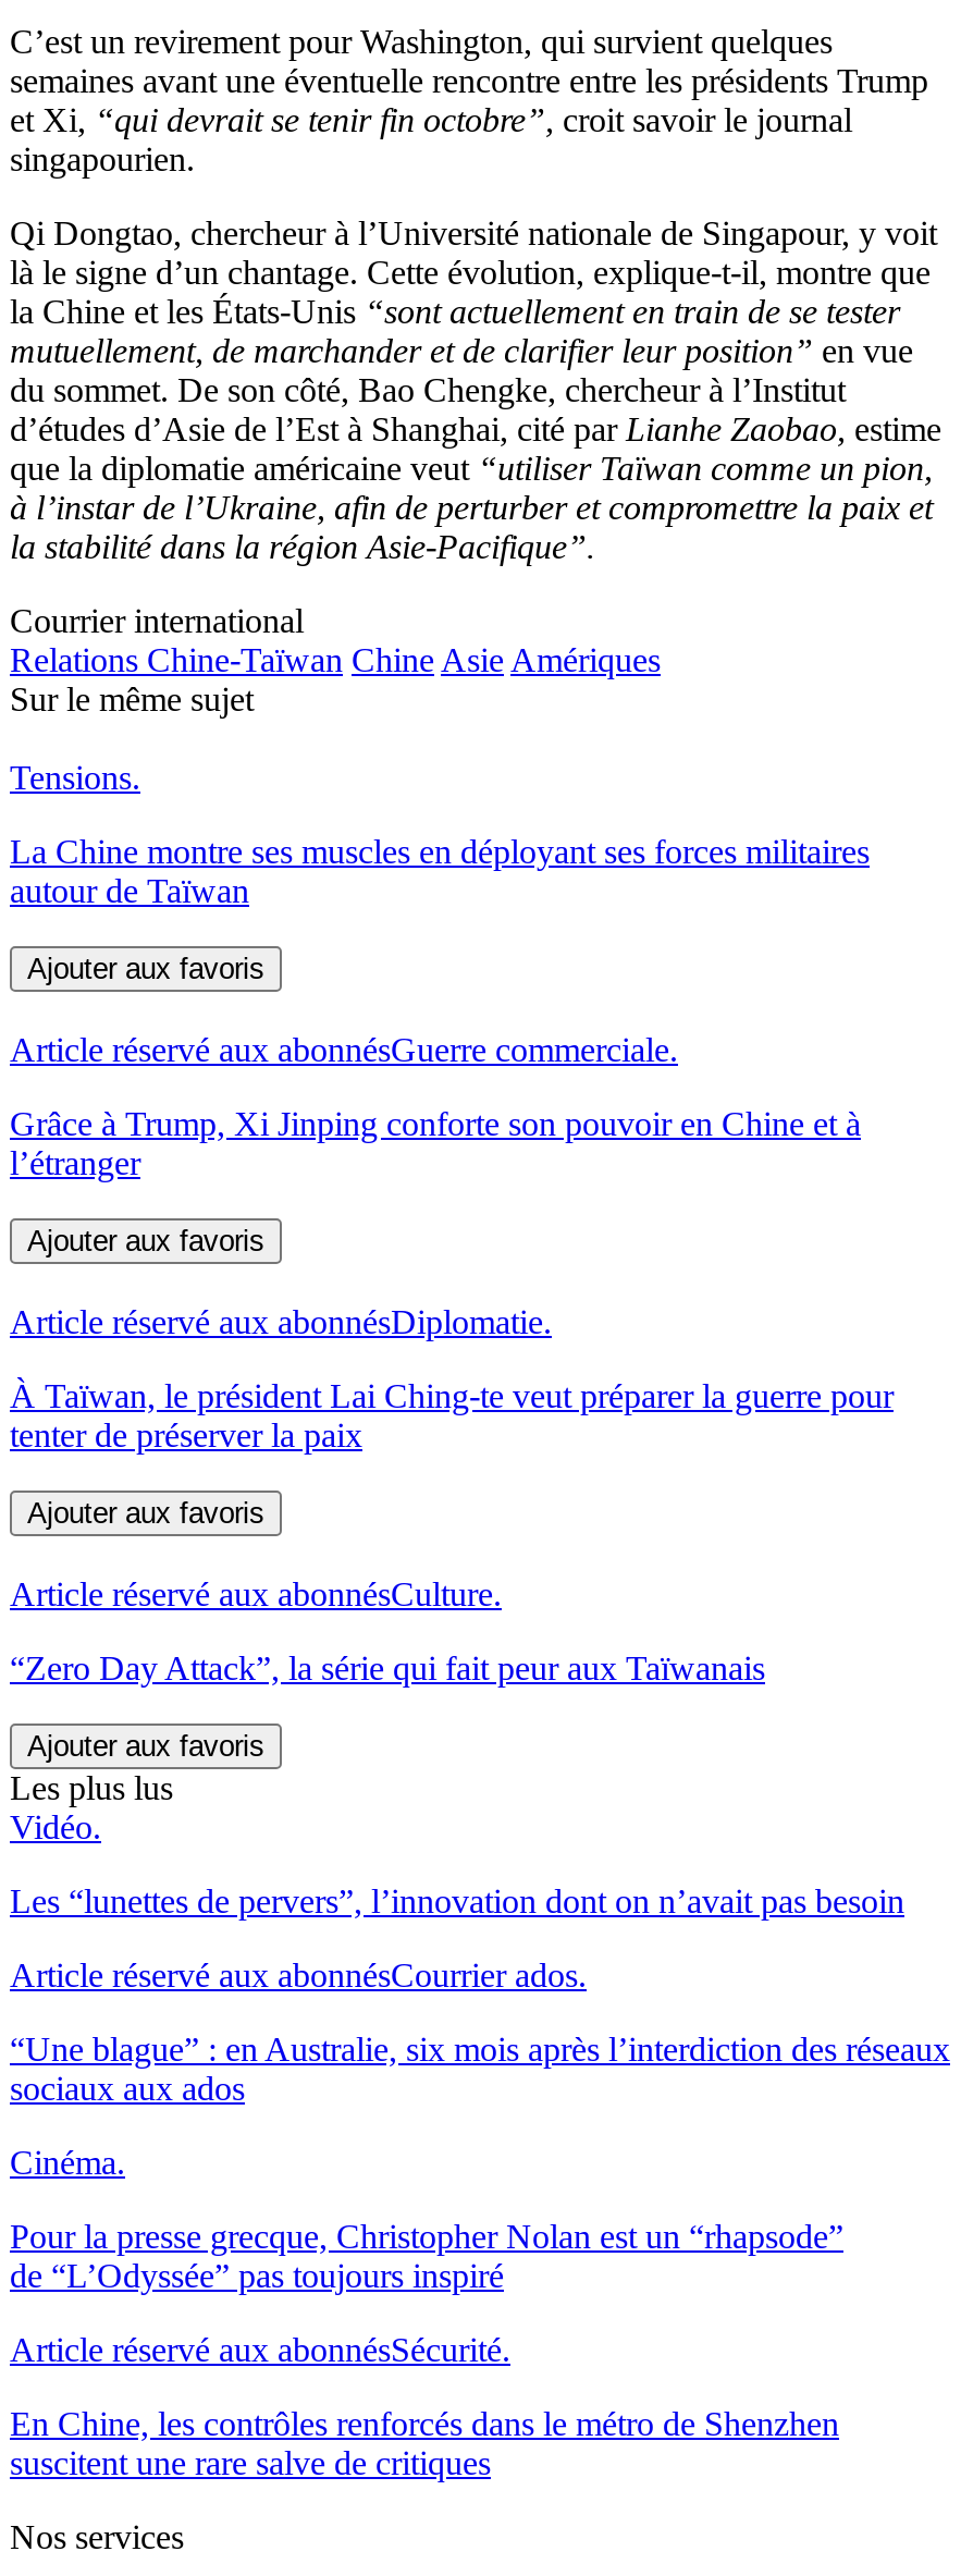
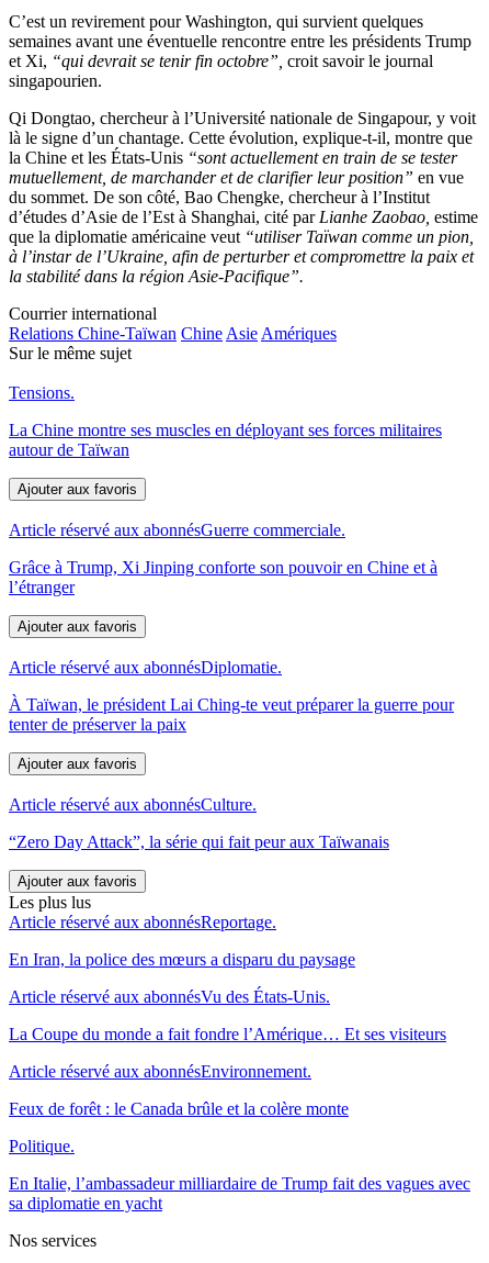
[10,1808,101,1845] Vidéo. -> [9,912,276,931] Article réservé aux abonnésReportage.
[10,1882,904,1919] Les “lunettes de pervers”, l’innovation dont on n’avait pas besoin -> [9,950,355,968] En Iran, la police des mœurs a disparu du paysage
[10,1956,587,1993] Article réservé aux abonnésCourrier ados. -> [9,987,330,1006] Article réservé aux abonnésVu des États-Unis.
[10,2030,950,2106] “Une blague” : en Australie, six mois après l’interdiction des réseaux | sociaux aux ados -> [9,1024,446,1043] La Coupe du monde a fait fondre l’Amérique… Et ses visiteurs
[10,2143,125,2180] Cinéma. -> [9,1062,311,1080] Article réservé aux abonnésEnvironnement.
[10,2217,843,2293] Pour la presse grecque, Christopher Nolan est un “rhapsode” | de “L’Odyssée” pas toujours inspiré -> [9,1099,349,1118] Feux de forêt : le Canada brûle et la colère monte
[10,2330,510,2367] Article réservé aux abonnésSécurité. -> [9,1136,75,1155] Politique.
[10,2404,839,2480] En Chine, les contrôles renforcés dans le métro de Shenzhen | suscitent une rare salve de critiques -> [9,1174,470,1212] En Italie, l’ambassadeur milliardaire de Trump fait des vagues avec | sa diplomatie en yacht

